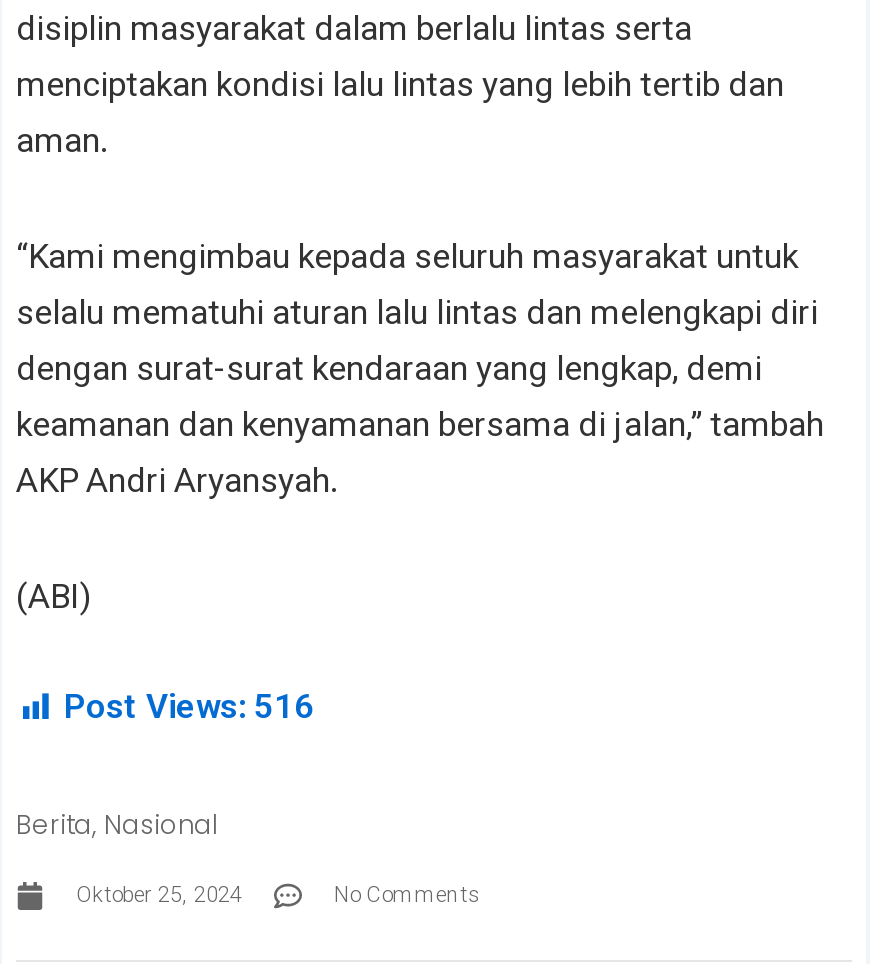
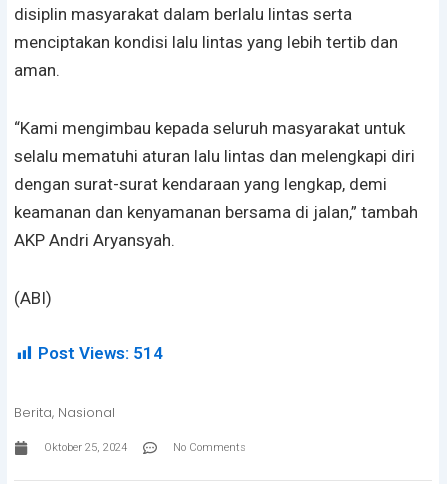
[64,687,314,727] Post Views: 516 -> [38,343,163,363] Post Views: 514

